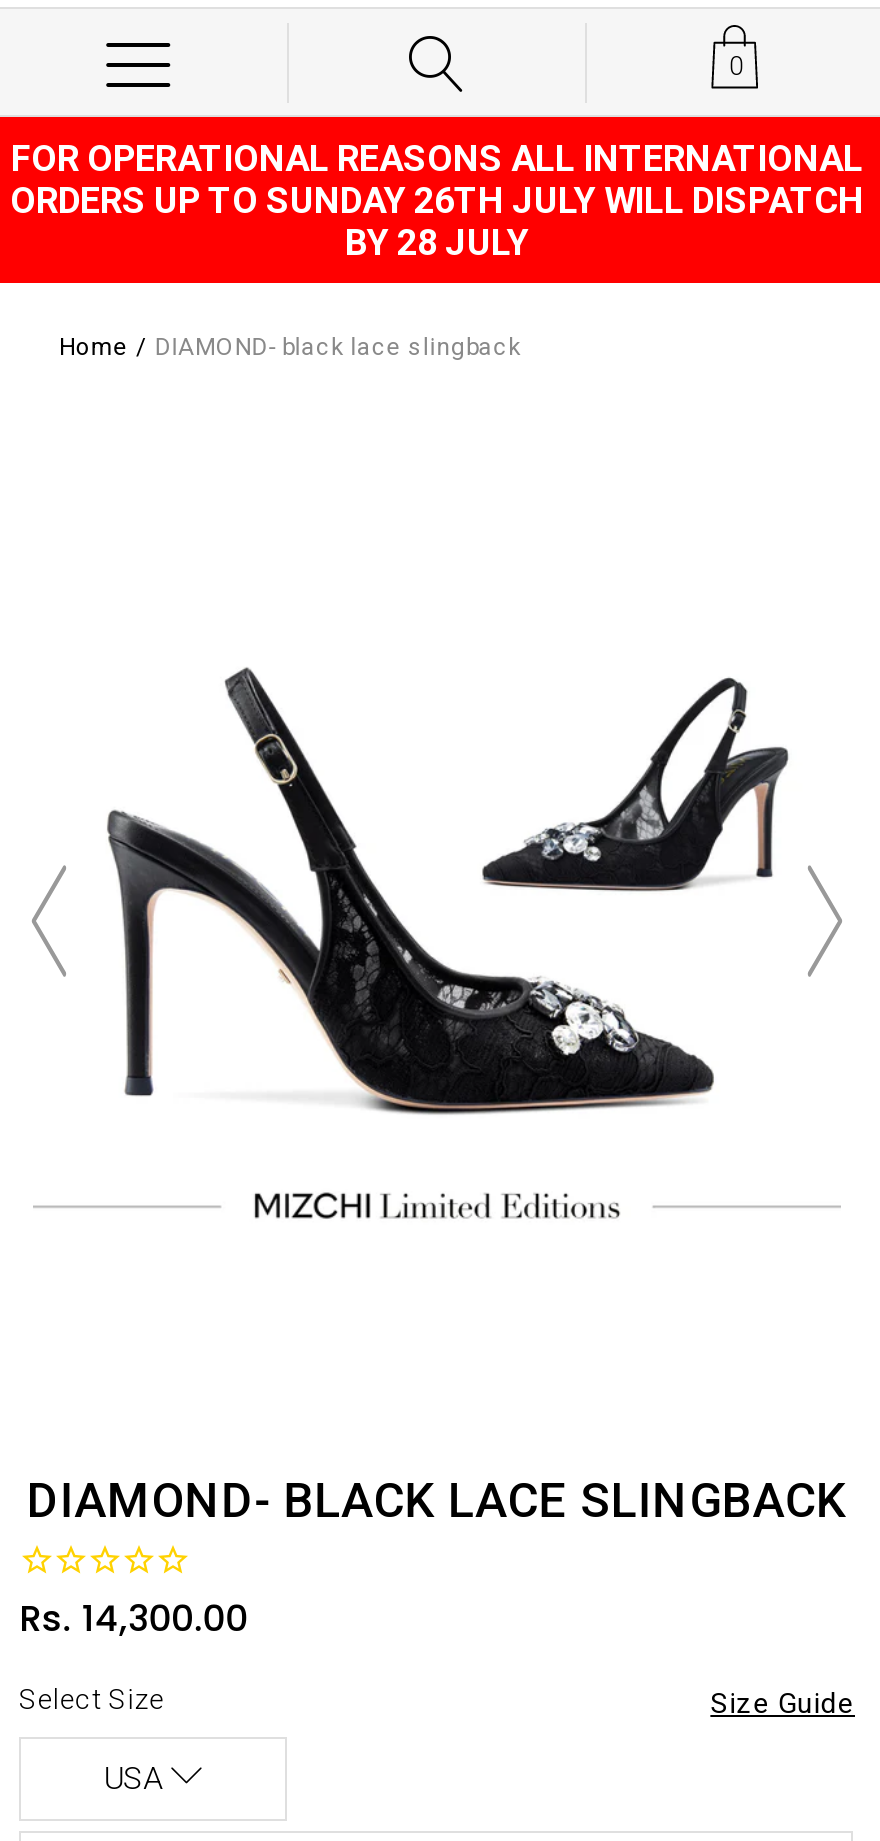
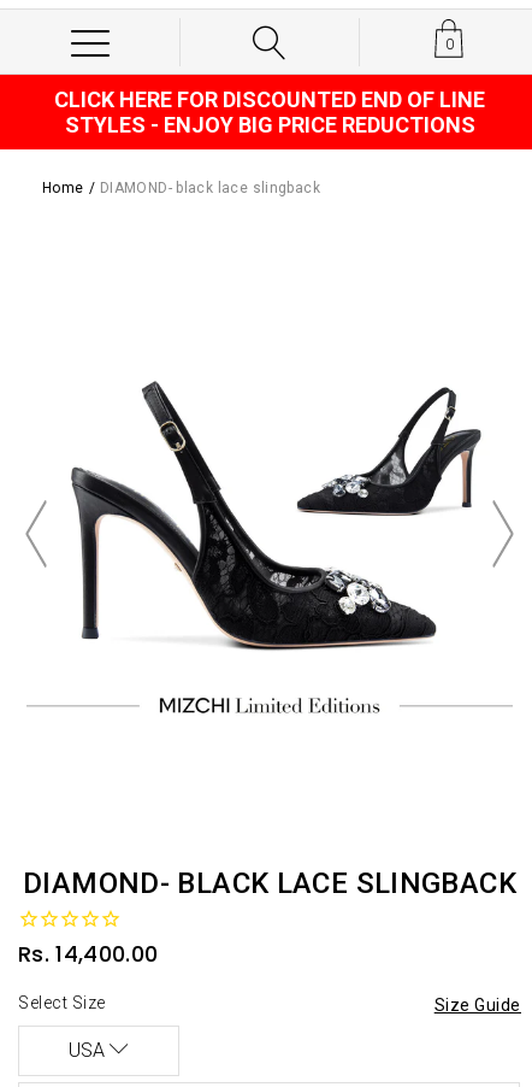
[10,137,864,263] FOR OPERATIONAL REASONS ALL INTERNATIONAL | ORDERS UP TO SUNDAY 26TH JULY WILL DISPATCH | BY 28 JULY -> [54,87,485,137] CLICK HERE FOR DISCOUNTED END OF LINE | STYLES - ENJOY BIG PRICE REDUCTIONS
[19,1593,248,1643] Rs. 14,300.00 -> [18,939,158,969] Rs. 14,400.00

